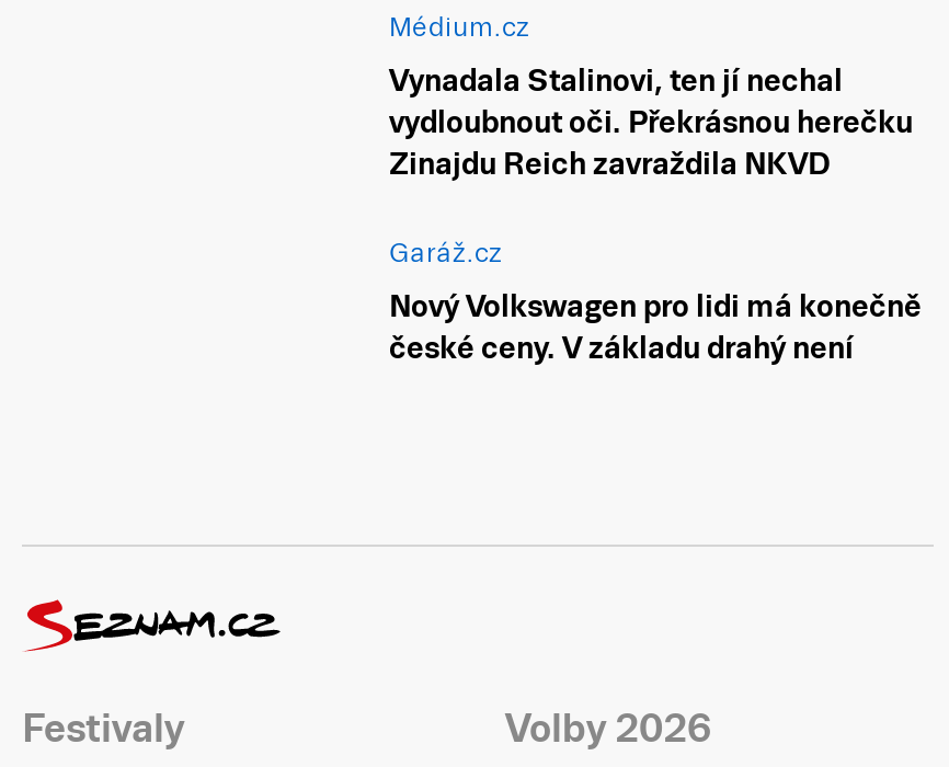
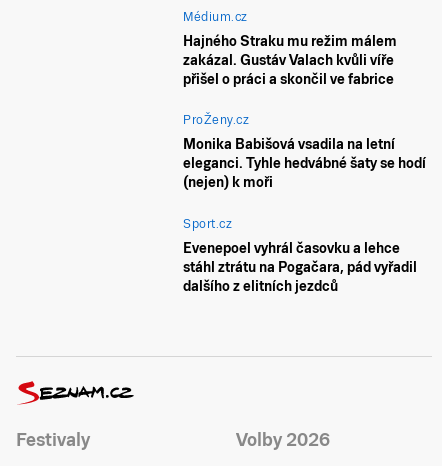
[389,62,922,366] Vynadala Stalinovi, ten jí nechal | vydloubnout oči. Překrásnou herečku | Zinajdu Reich zavraždila NKVD | Garáž.cz | Nový Volkswagen pro lidi má konečně | české ceny. V základu drahý není -> [183,33,426,294] Hajného Straku mu režim málem | zakázal. Gustáv Valach kvůli víře | přišel o práci a skončil ve fabrice | ProŽeny.cz | Monika Babišová vsadila na letní | eleganci. Tyhle hedvábné šaty se hodí | (nejen) k moři | Sport.cz | Evenepoel vyhrál časovku a lehce | stáhl ztrátu na Pogačara, pád vyřadil | dalšího z elitních jezdců

